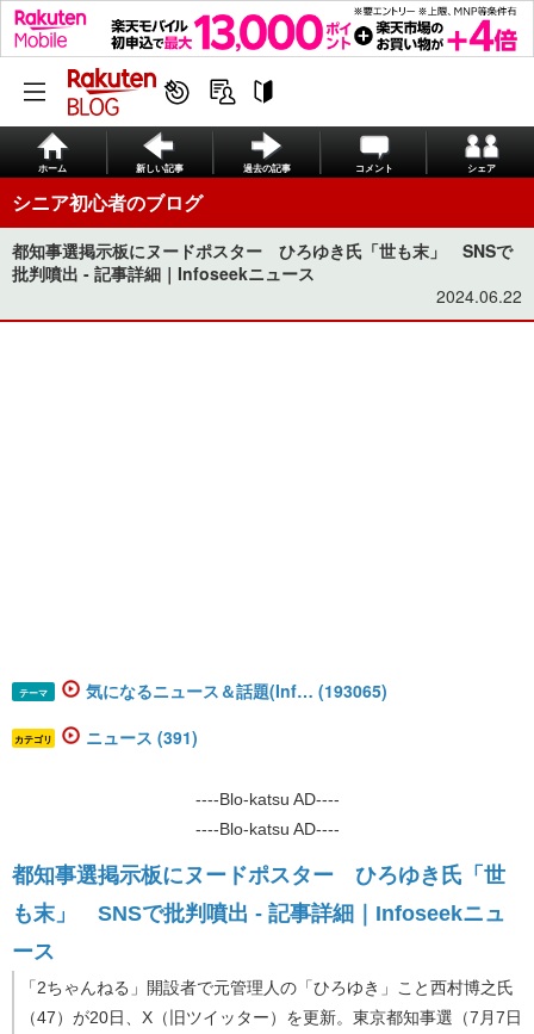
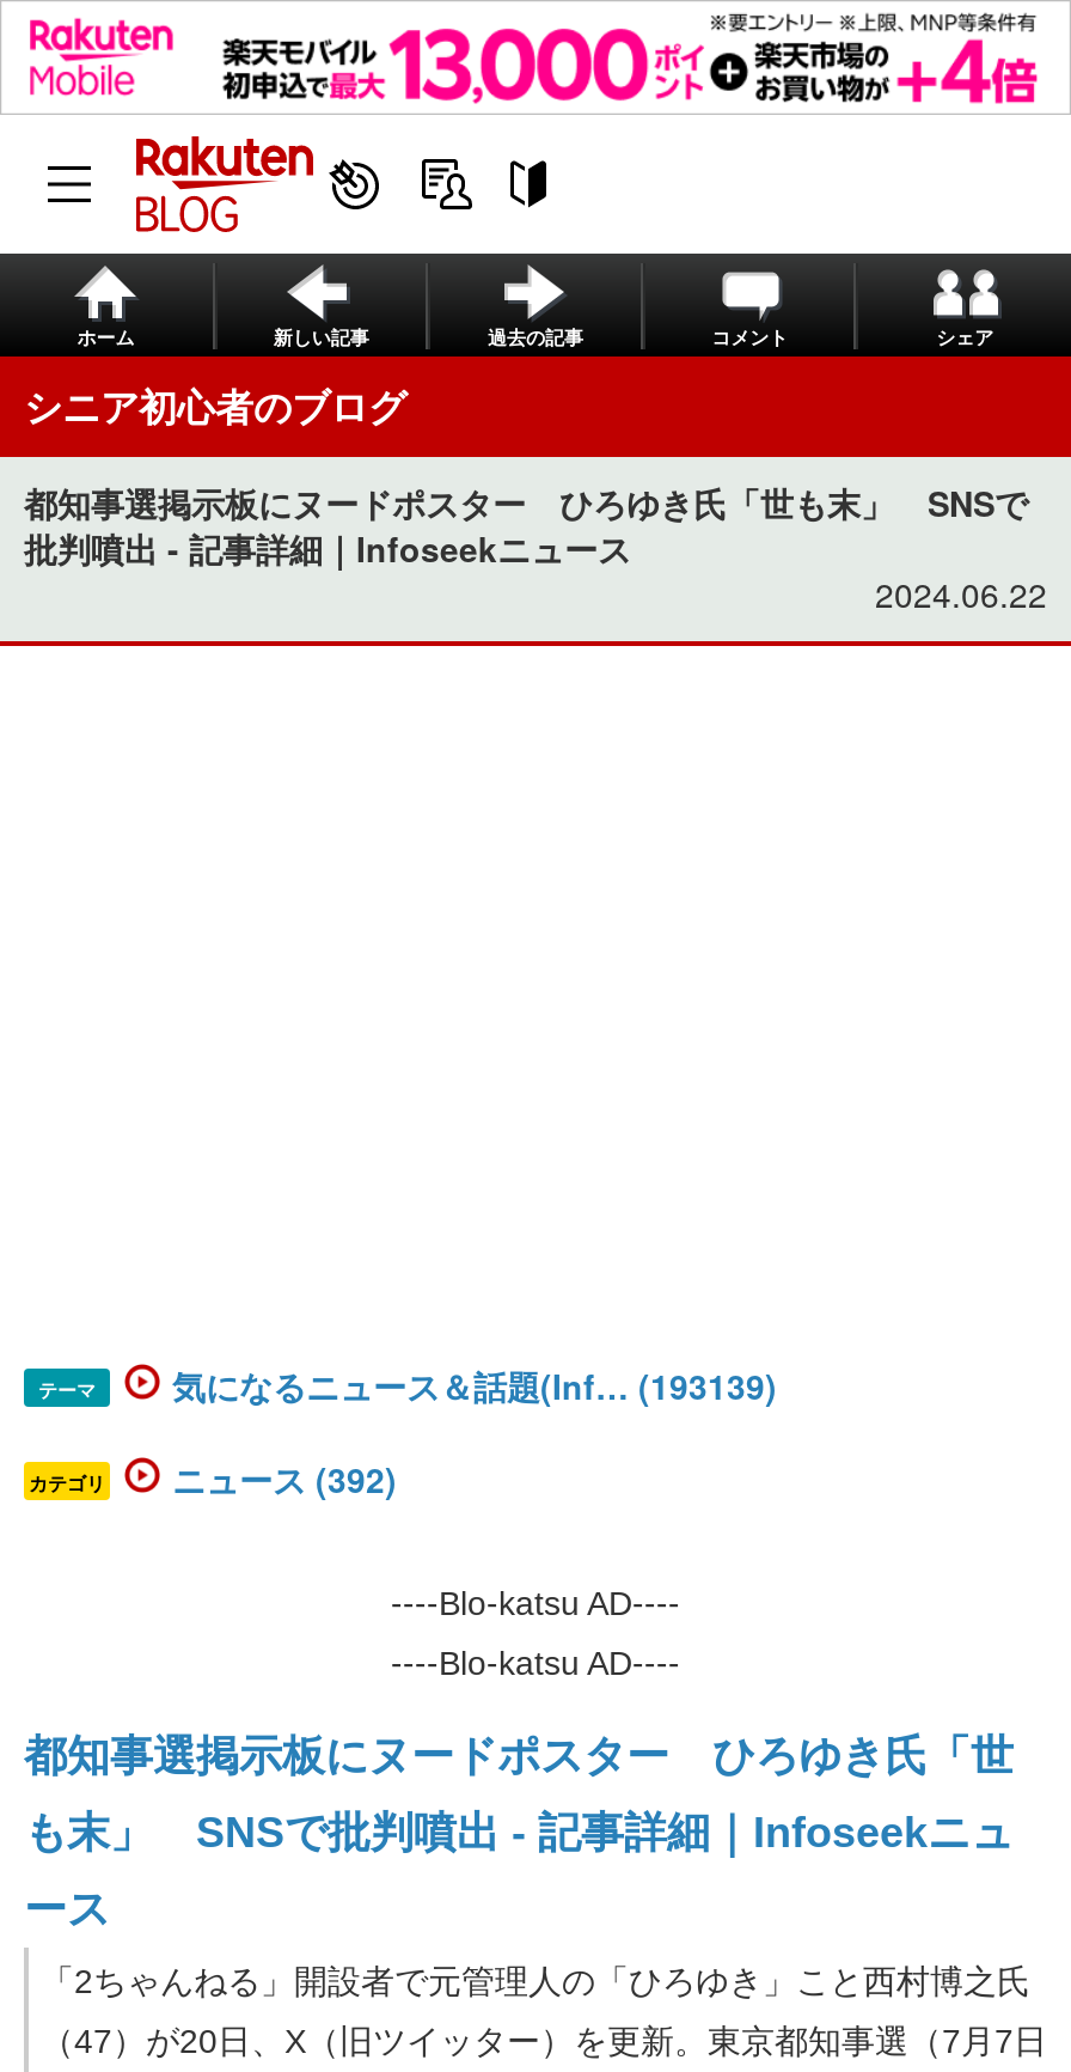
[86,678,387,702] 気になるニュース＆話題(Inf… (193065) -> [172,1361,777,1409] 気になるニュース＆話題(Inf… (193139)
[86,725,198,749] ニュース (391) -> [172,1454,397,1502] ニュース (392)

